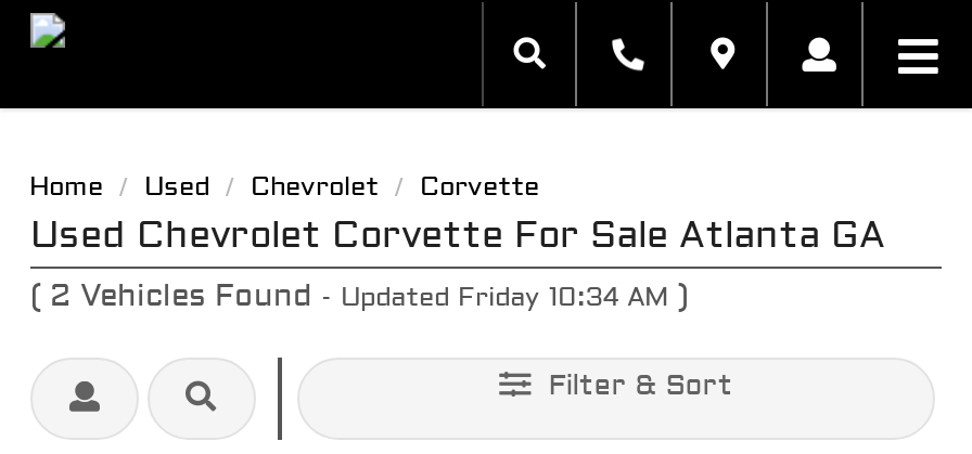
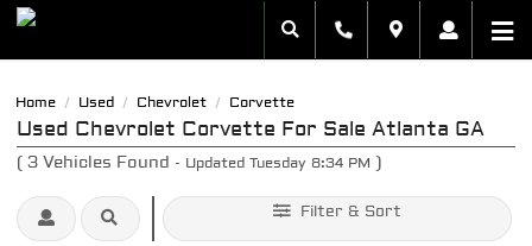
[30,284,688,312] (2 Vehicles Found - Updated Friday 10:34 AM) -> [17,156,381,171] (3 Vehicles Found - Updated Tuesday 8:34 PM)

